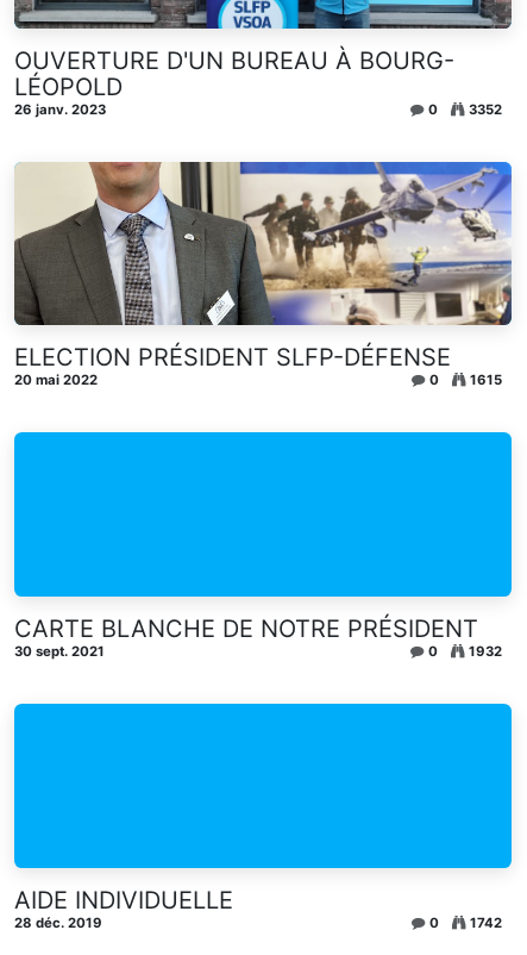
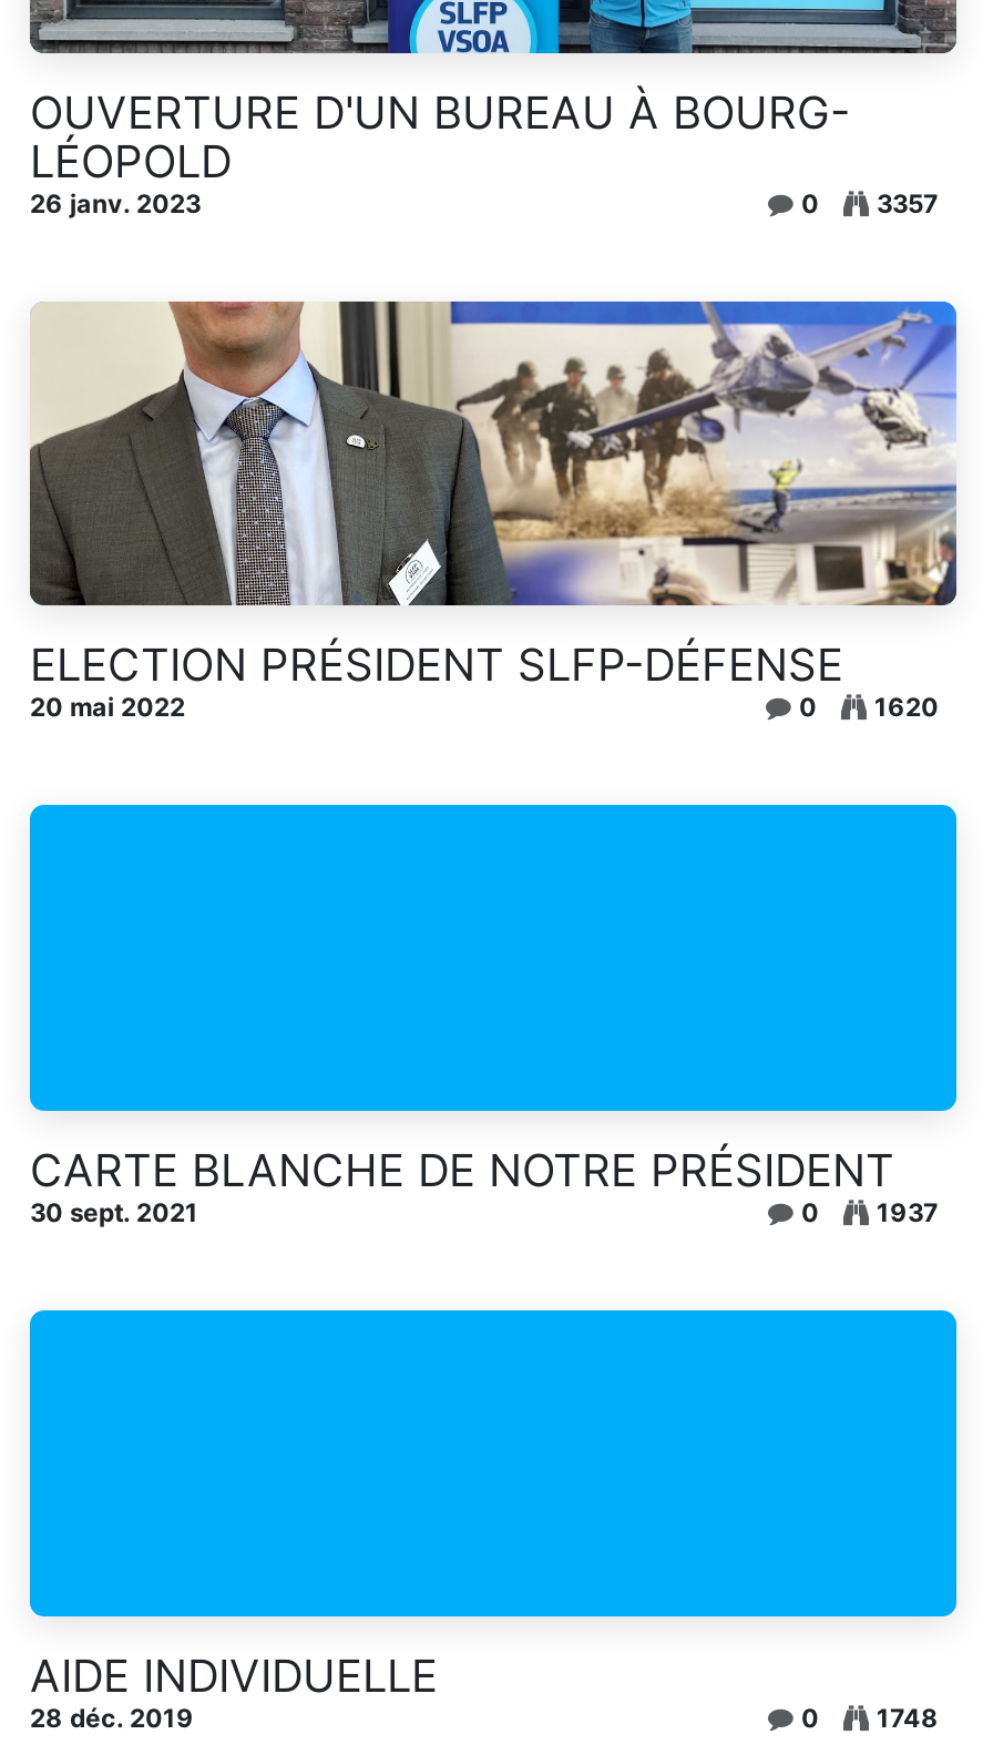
[428,101,502,117] 0 3352 -> [801,187,939,218] 0 3357
[429,372,502,389] 0 1615 -> [799,693,939,724] 0 1620
[428,643,502,660] 0 1932 -> [801,1198,939,1229] 0 1937
[429,915,502,932] 0 1742 -> [801,1704,939,1735] 0 1748

